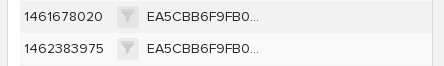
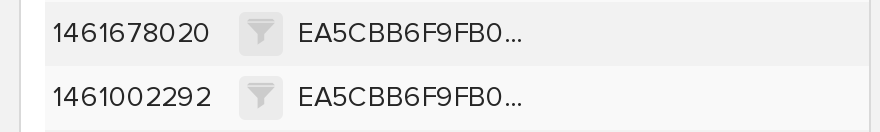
[24,40,104,57] 1462383975 -> [53,80,211,114] 1461002292

